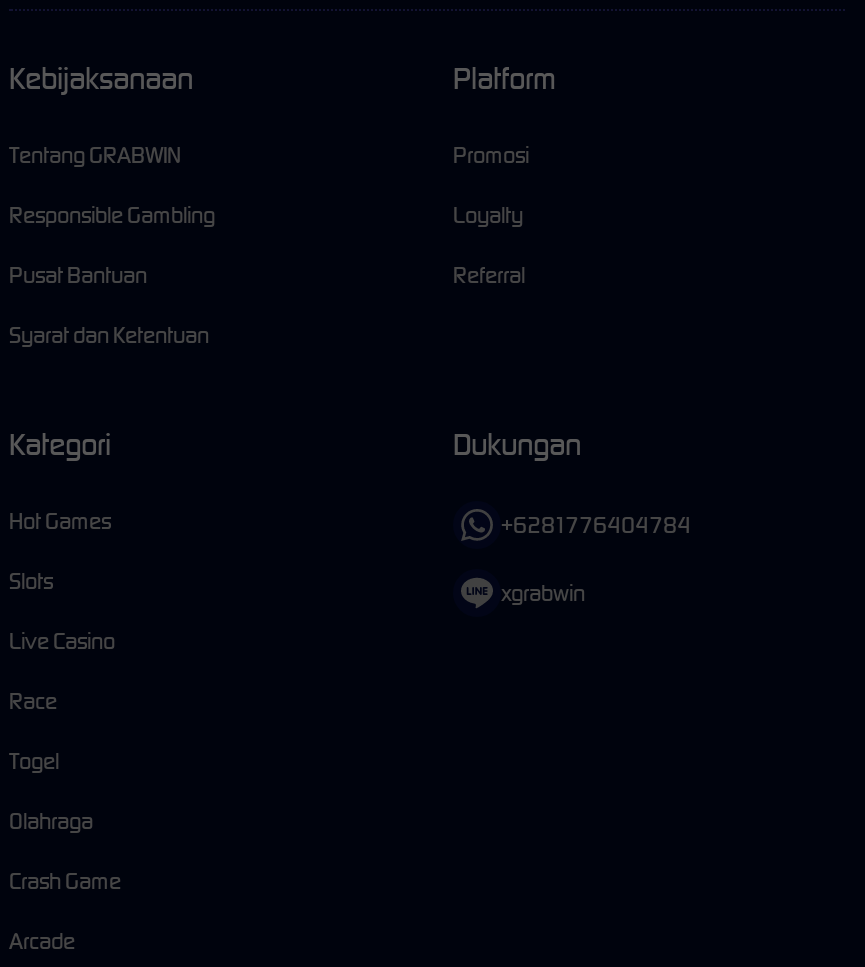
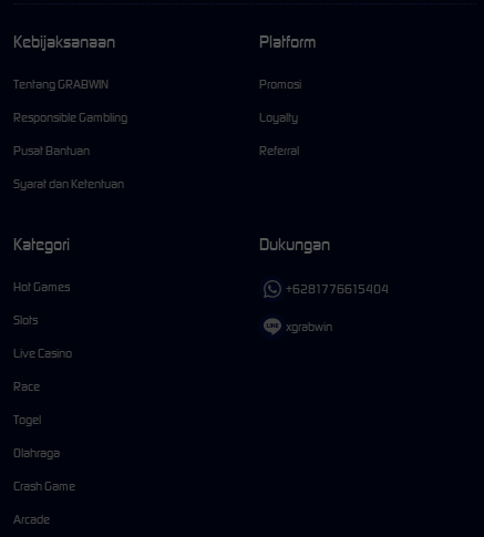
[501,511,691,539] +6281776404784 -> [286,281,389,296] +6281776615404

